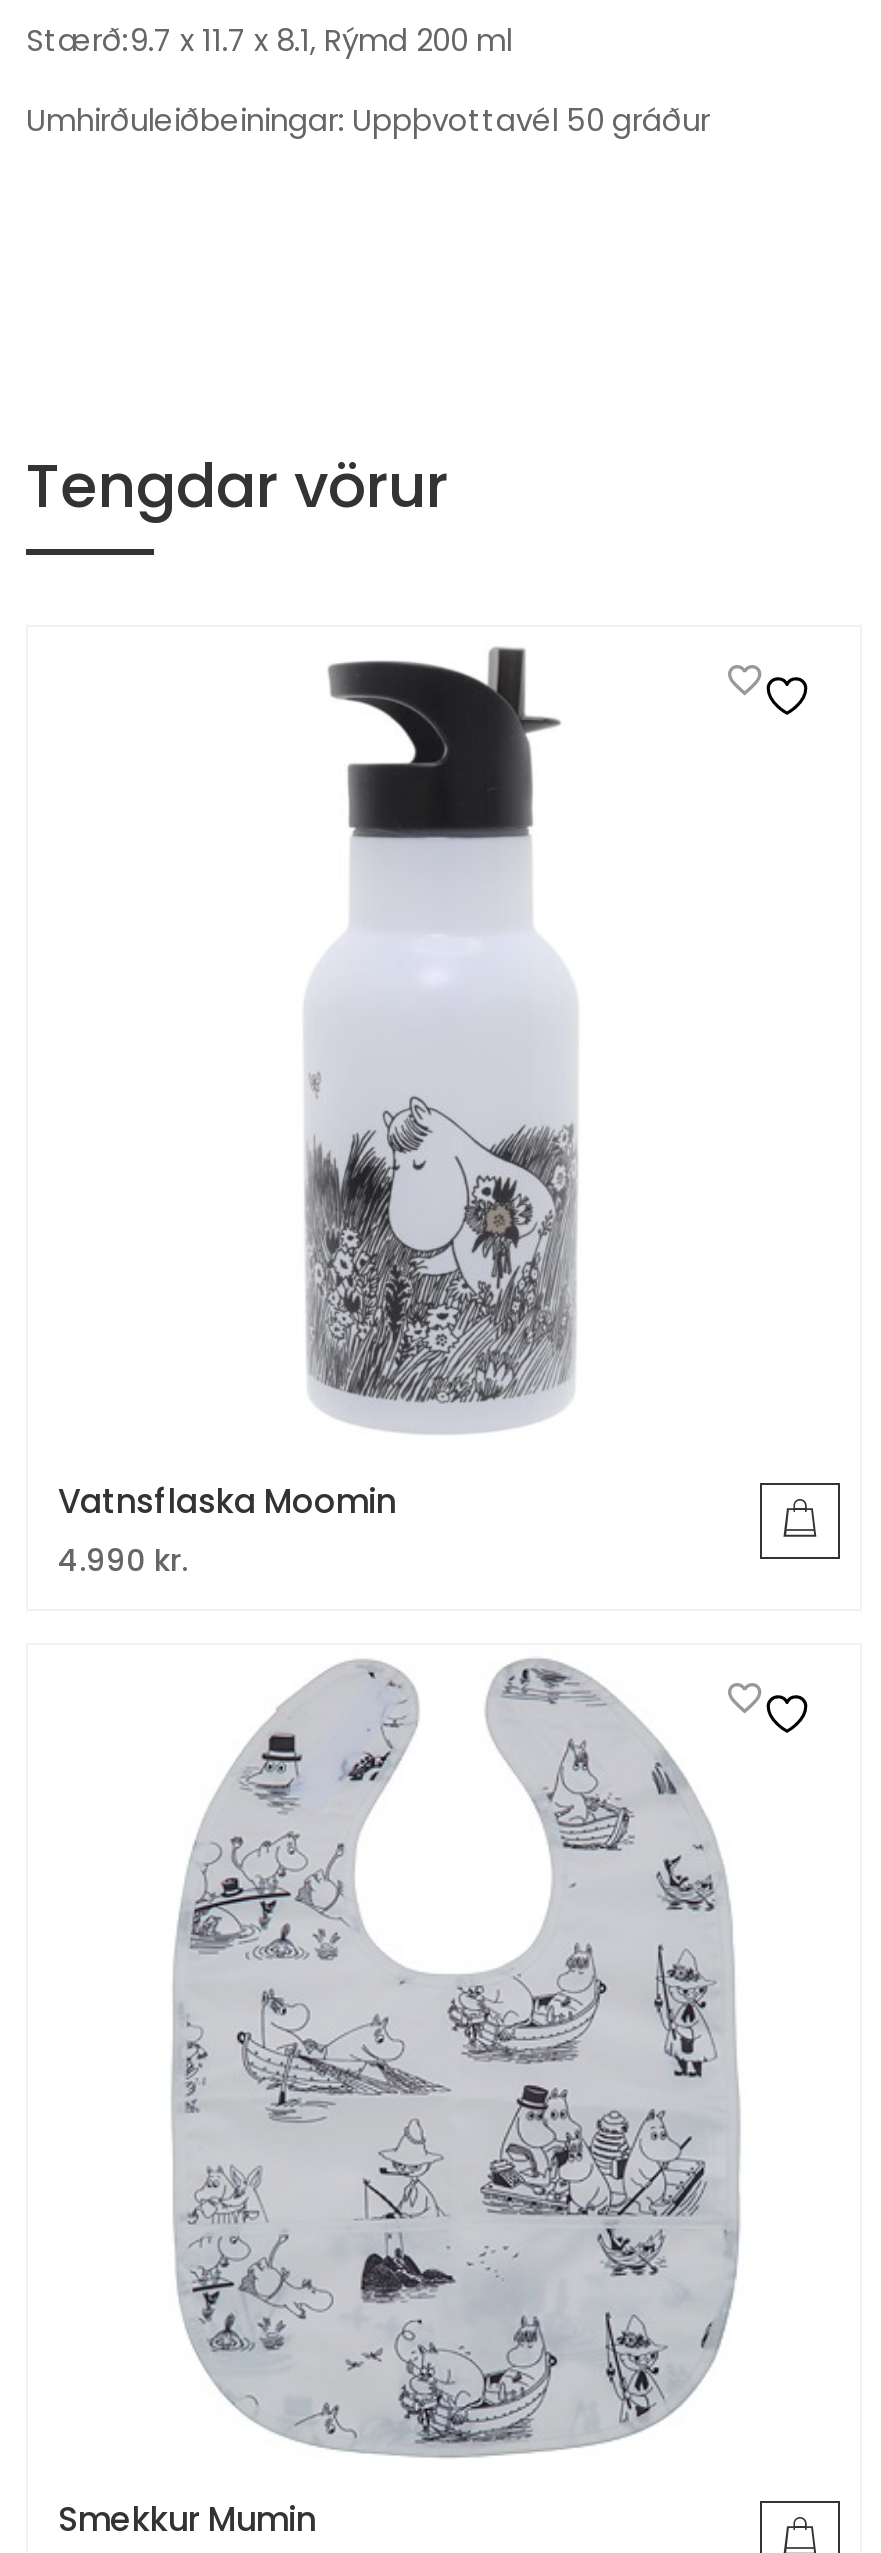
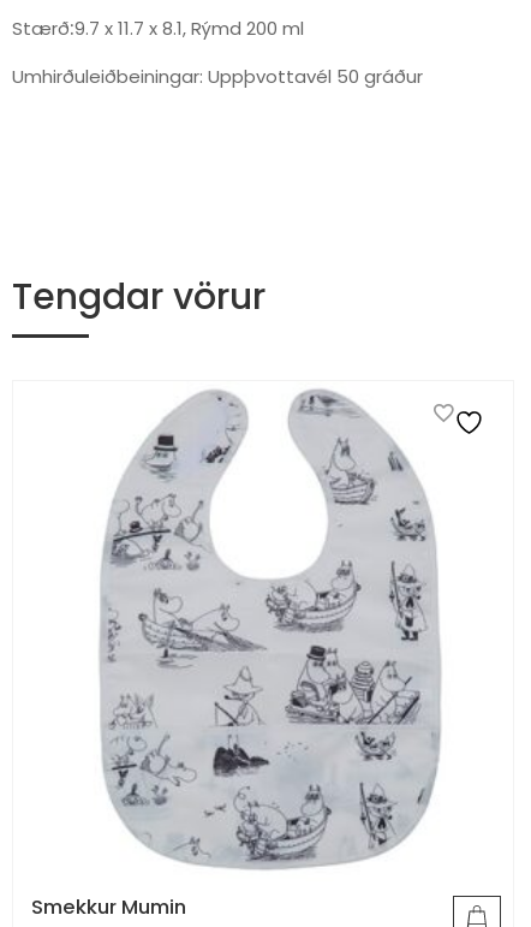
[58,647,578,1582] [image] | Vatnsflaska Moomin | 4.990 kr. -> none

